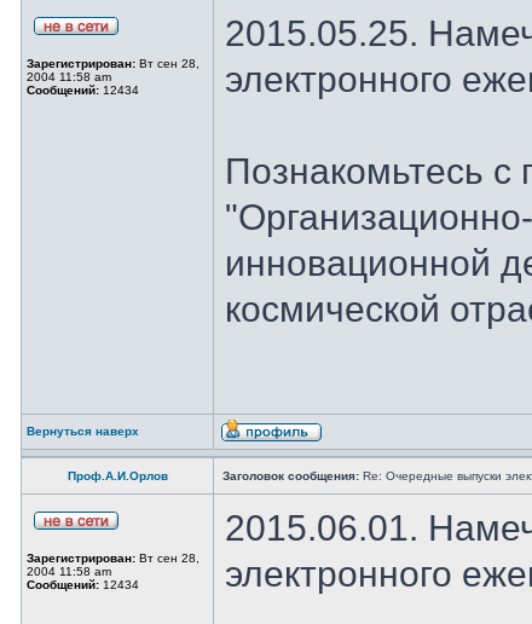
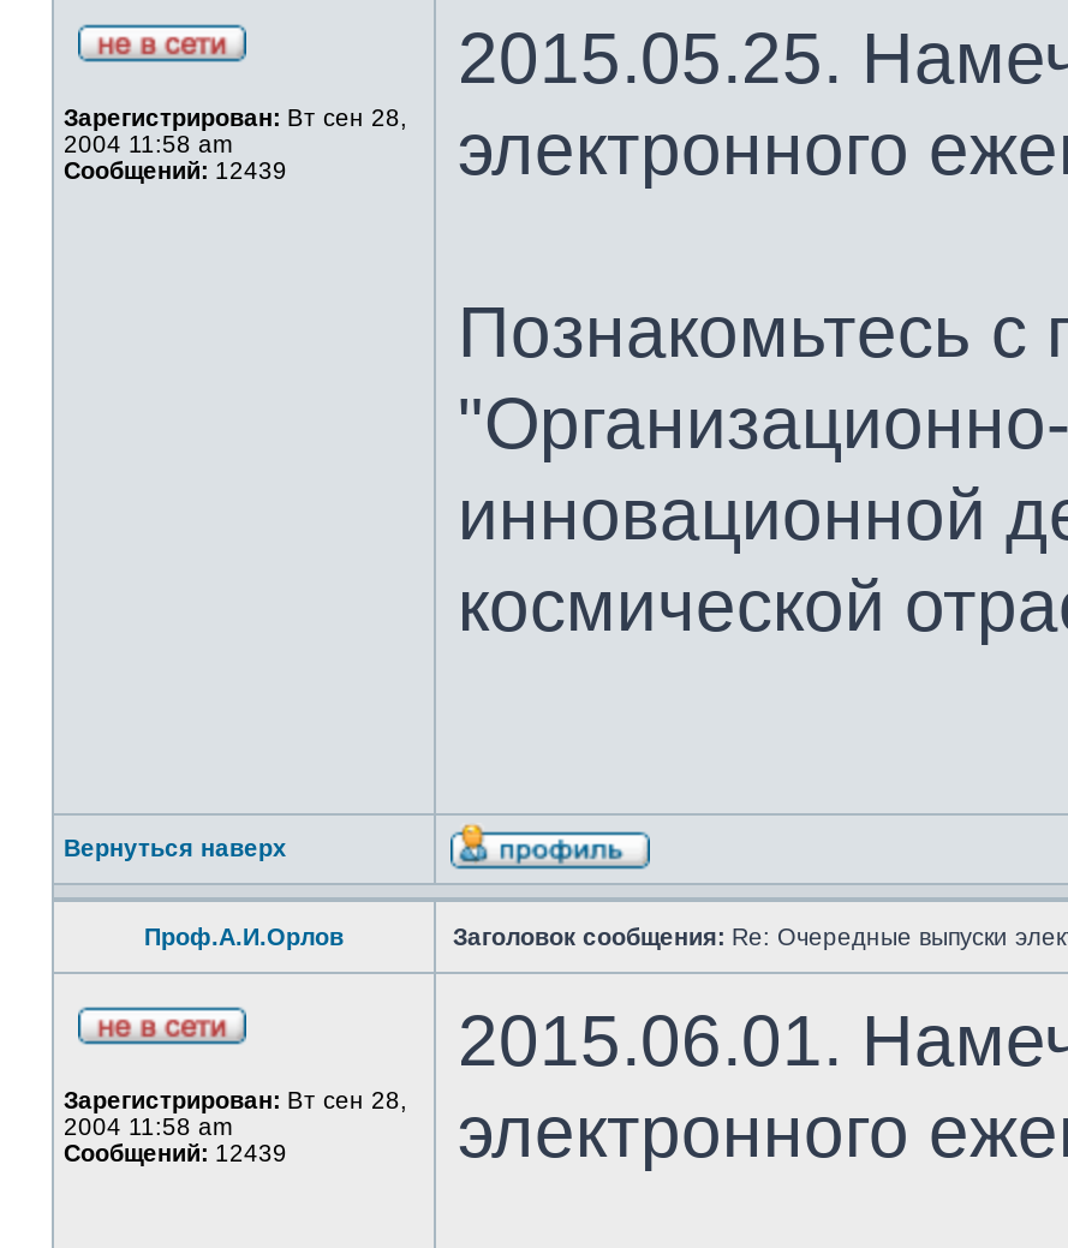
[27,83,139,97] Сообщений: 12434 -> [64,157,287,184] Сообщений: 12439
[27,578,139,591] Сообщений: 12434 -> [64,1140,287,1166] Сообщений: 12439

